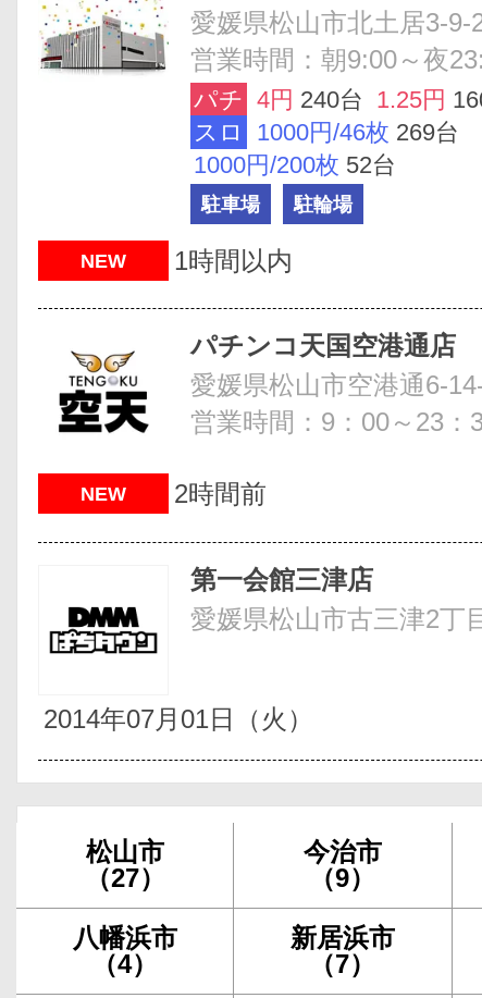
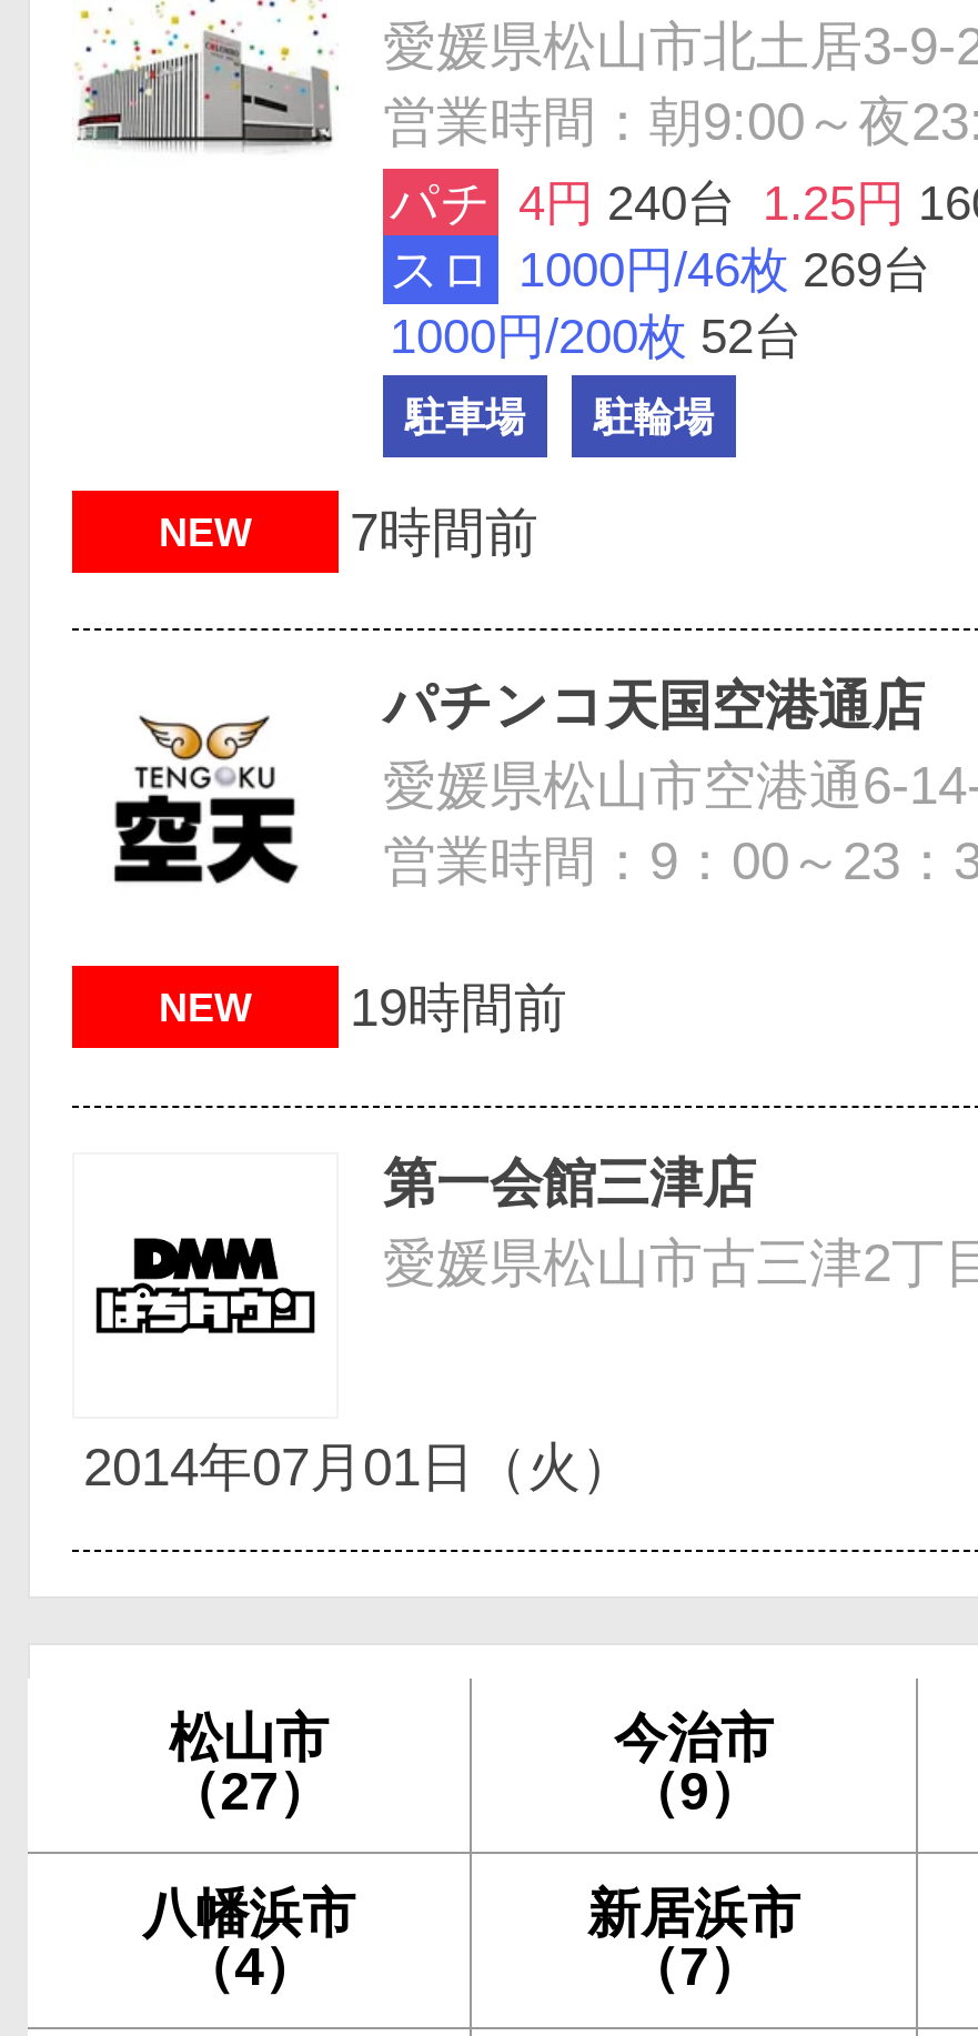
[174,245,293,275] 1時間以内 -> [350,501,538,561] 7時間前
[174,478,267,508] 2時間前 -> [350,976,567,1036] 19時間前

